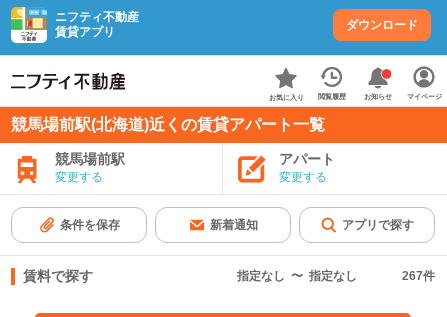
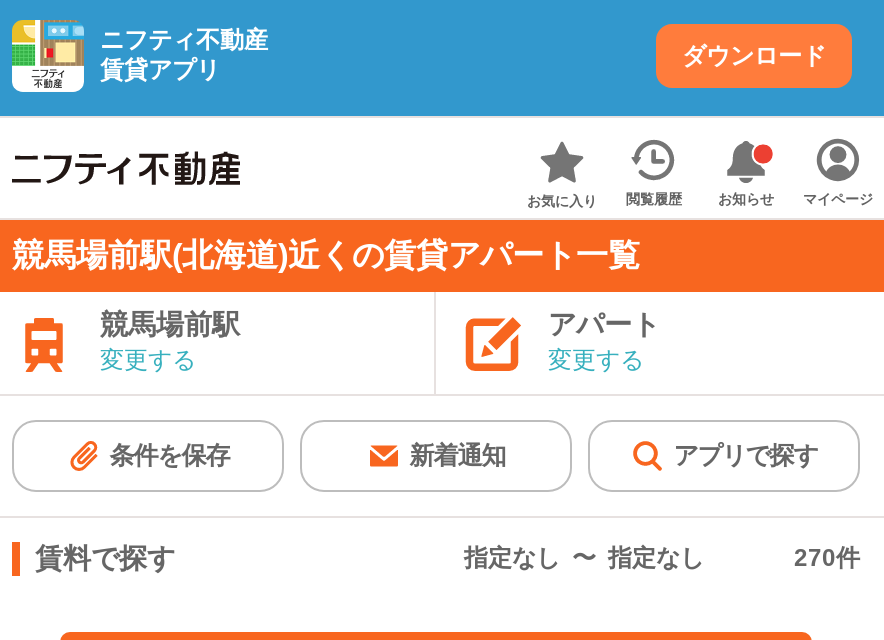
[402,269,435,283] 267件 -> [794,544,860,572] 270件

